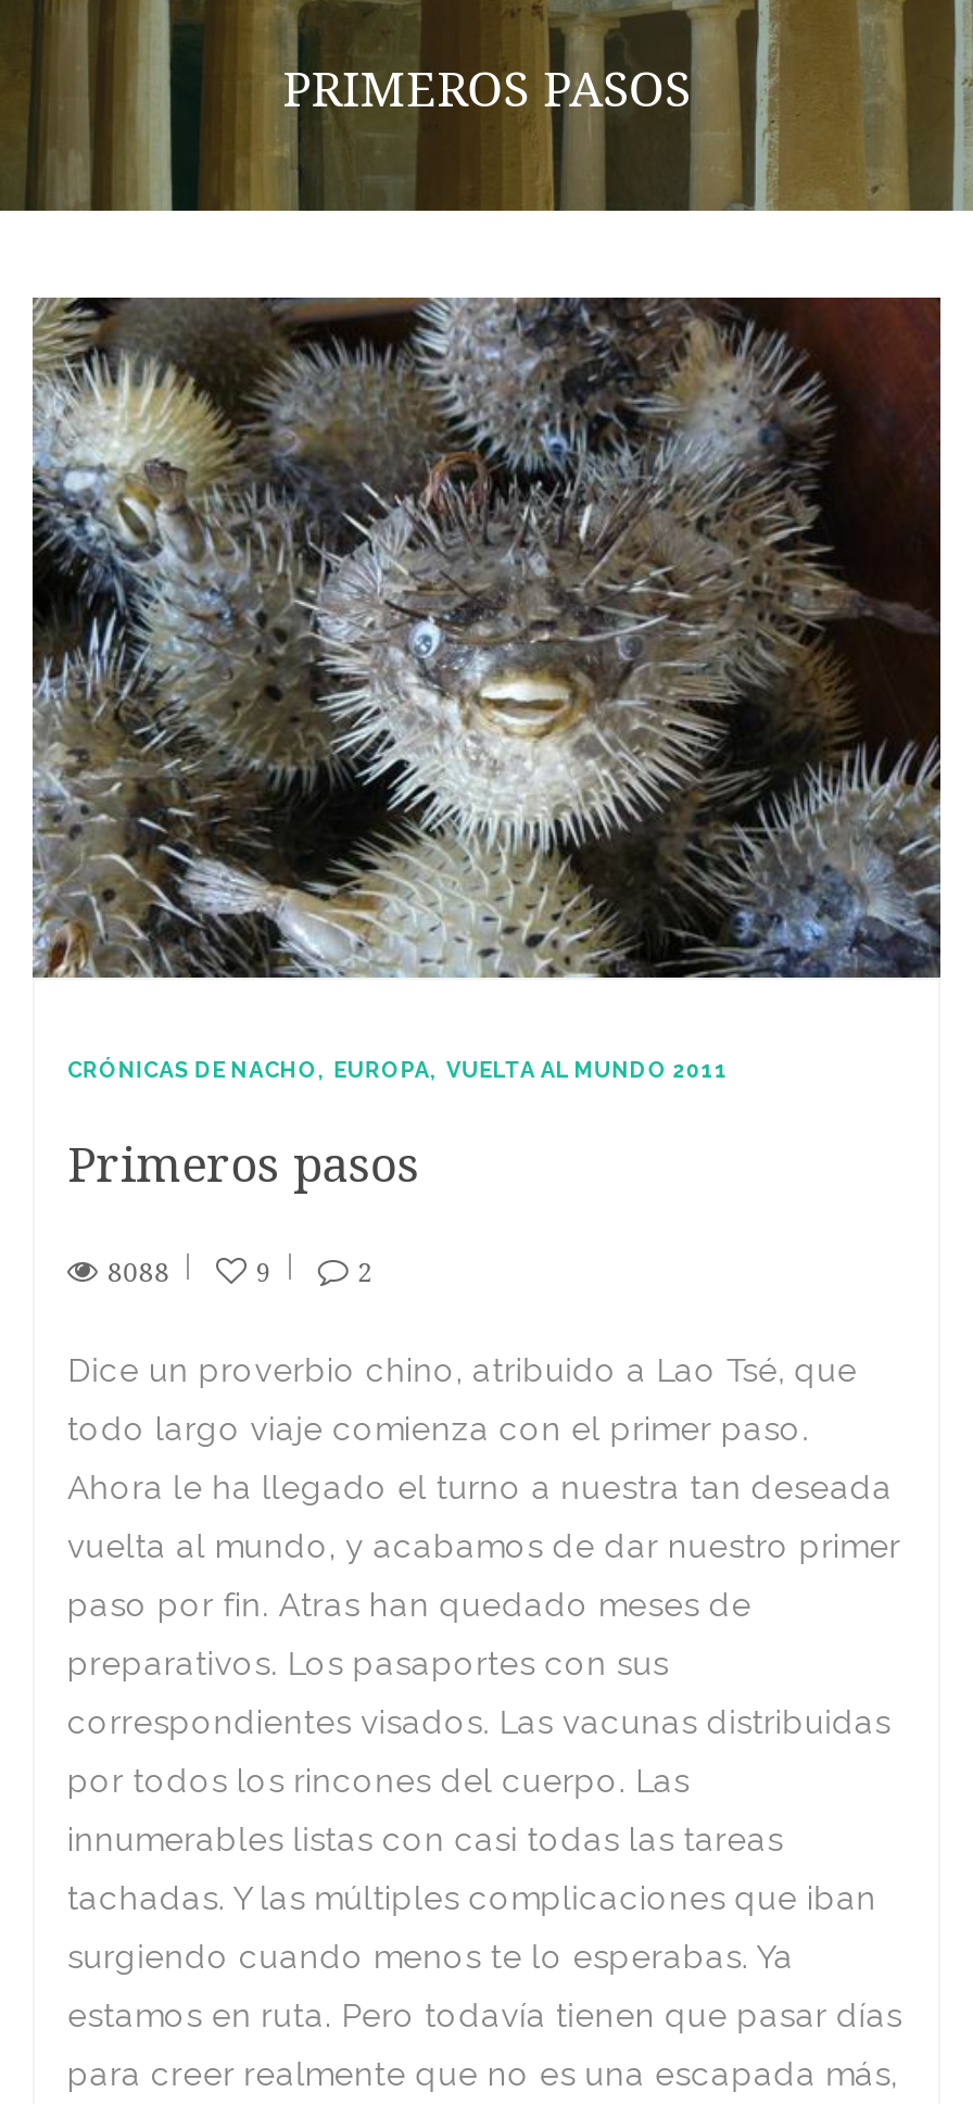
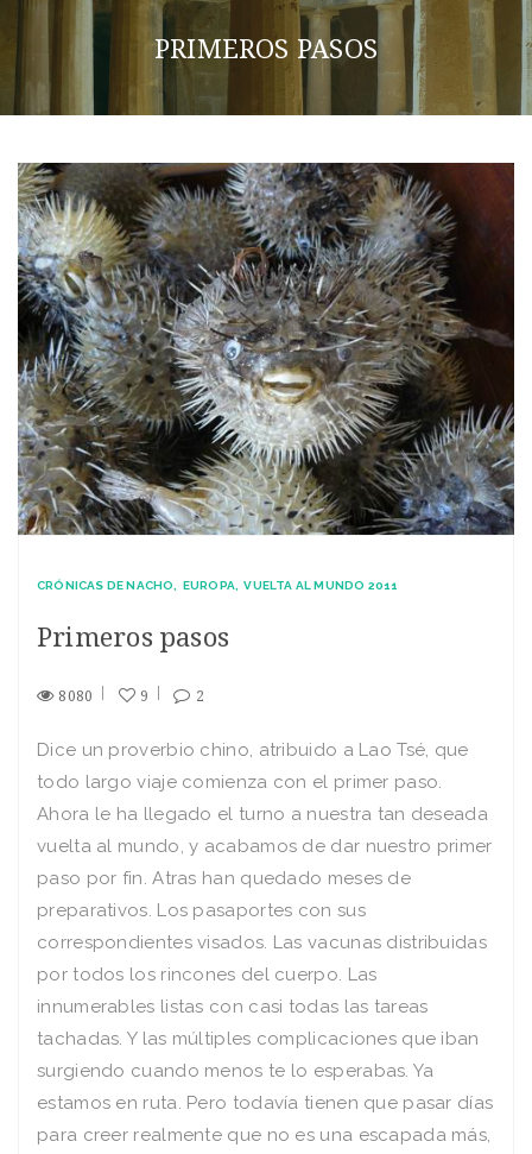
[107,1258,170,1289] 8088 -> [59,688,93,705] 8080

